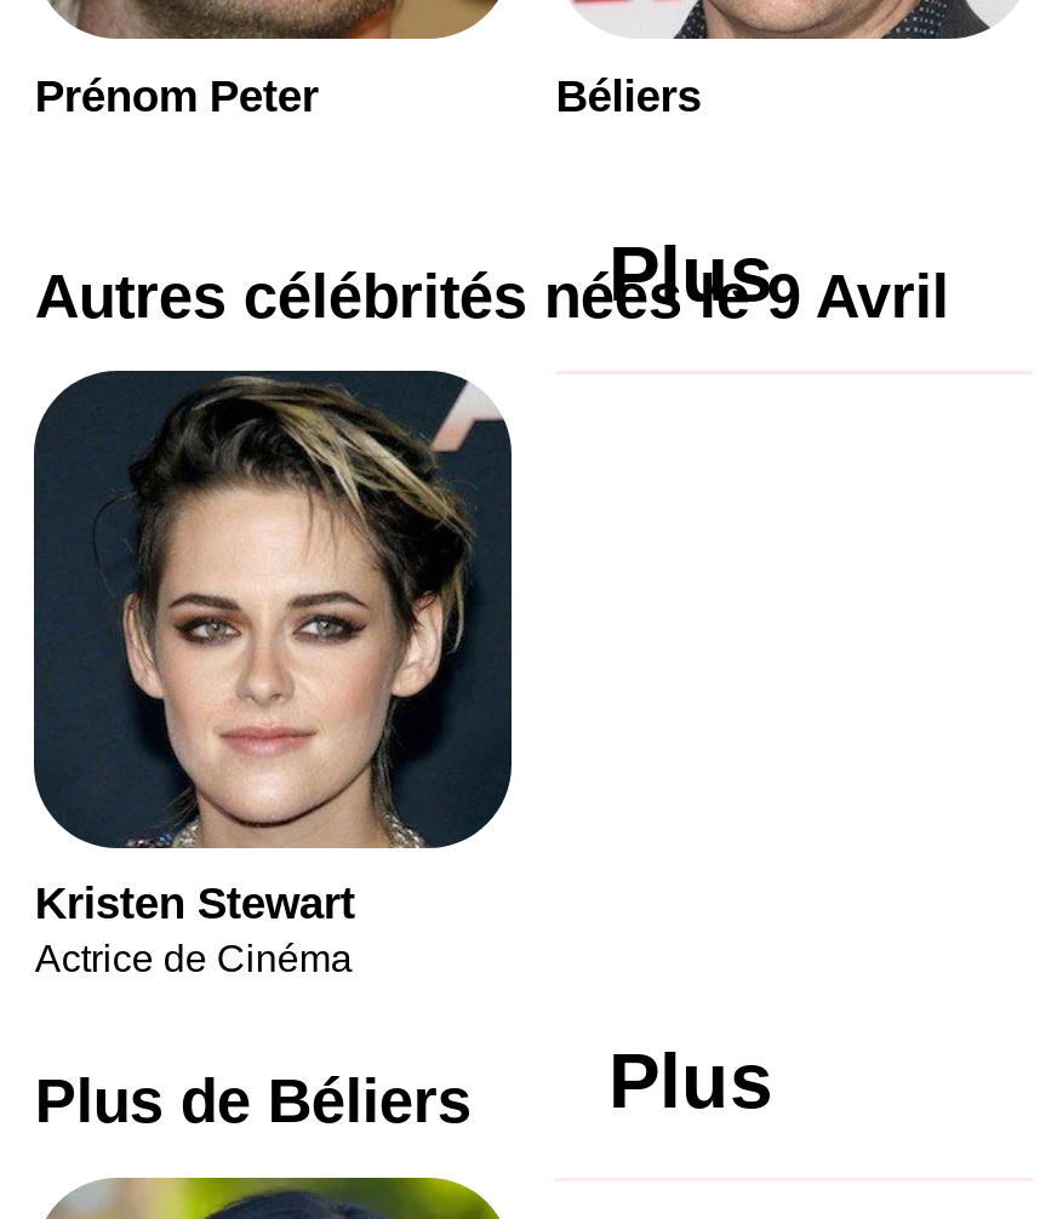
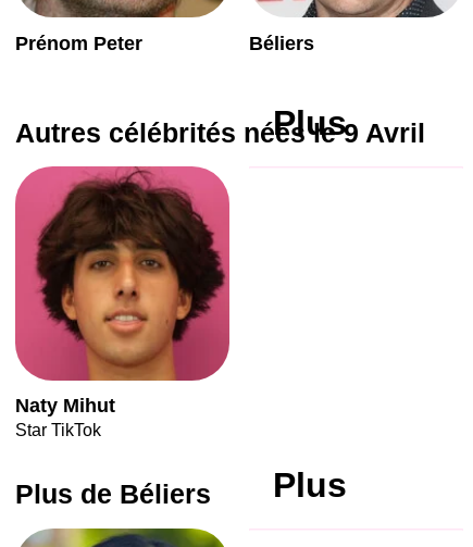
[32,368,514,979] [image] | Kristen Stewart | Actrice de Cinéma -> [14,165,231,439] [image] | Naty Mihut | Star TikTok

